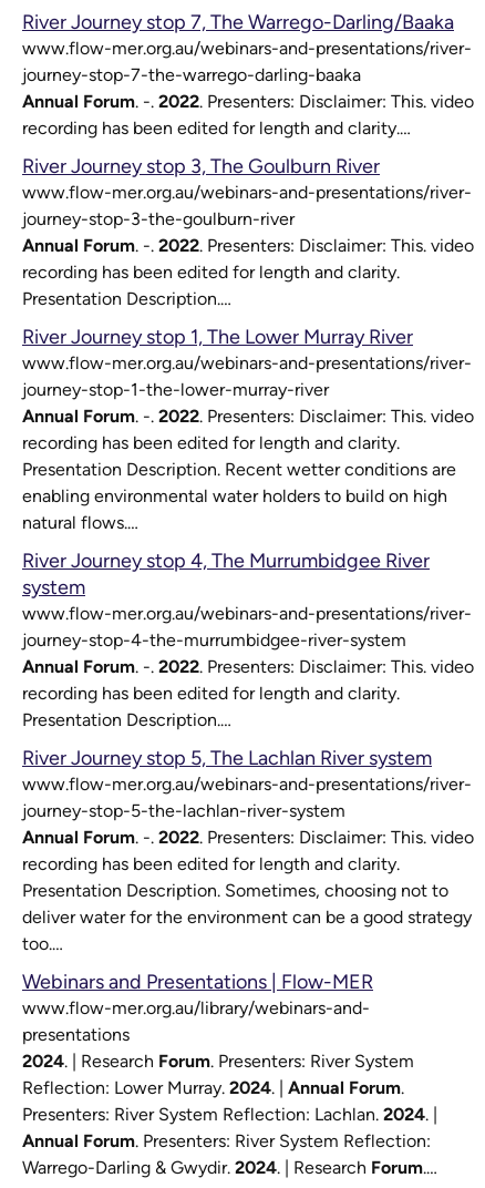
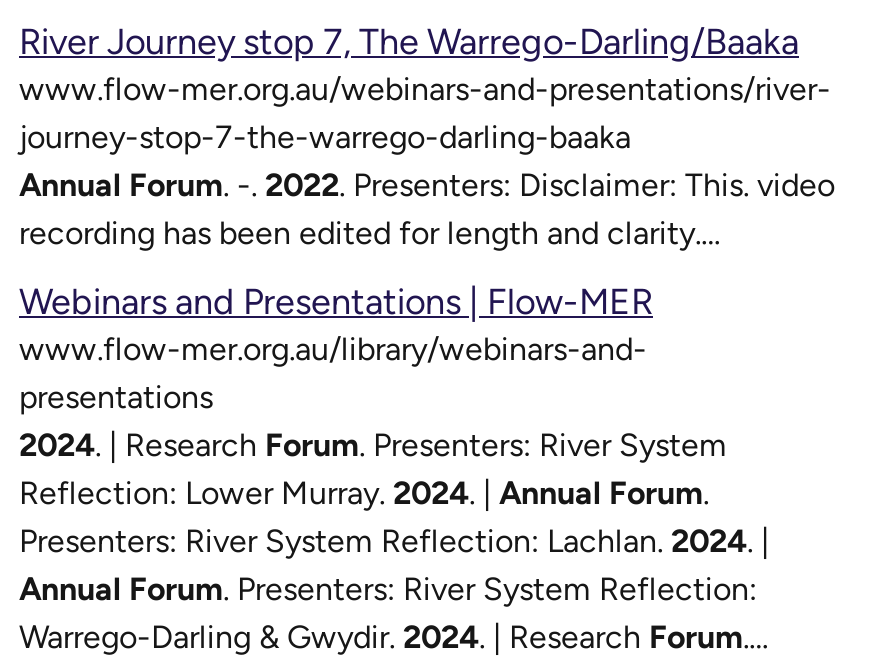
[22,154,474,954] River Journey stop 3, The Goulburn River | www.flow-mer.org.au/webinars-and-presentations/river- | journey-stop-3-the-goulburn-river | Annual Forum. -. 2022. Presenters: Disclaimer: This. video | recording has been edited for length and clarity. | Presentation Description.… | River Journey stop 1, The Lower Murray River | www.flow-mer.org.au/webinars-and-presentations/river- | journey-stop-1-the-lower-murray-river | Annual Forum. -. 2022. Presenters: Disclaimer: This. video | recording has been edited for length and clarity. | Presentation Description. Recent wetter conditions are | enabling environmental water holders to build on high | natural flows.… | River Journey stop 4, The Murrumbidgee River | system | www.flow-mer.org.au/webinars-and-presentations/river- | journey-stop-4-the-murrumbidgee-river-system | Annual Forum. -. 2022. Presenters: Disclaimer: This. video | recording has been edited for length and clarity. | Presentation Description.… | River Journey stop 5, The Lachlan River system | www.flow-mer.org.au/webinars-and-presentations/river- | journey-stop-5-the-lachlan-river-system | Annual Forum. -. 2022. Presenters: Disclaimer: This. video | recording has been edited for length and clarity. | Presentation Description. Sometimes, choosing not to | deliver water for the environment can be a good strategy | too.… -> none

